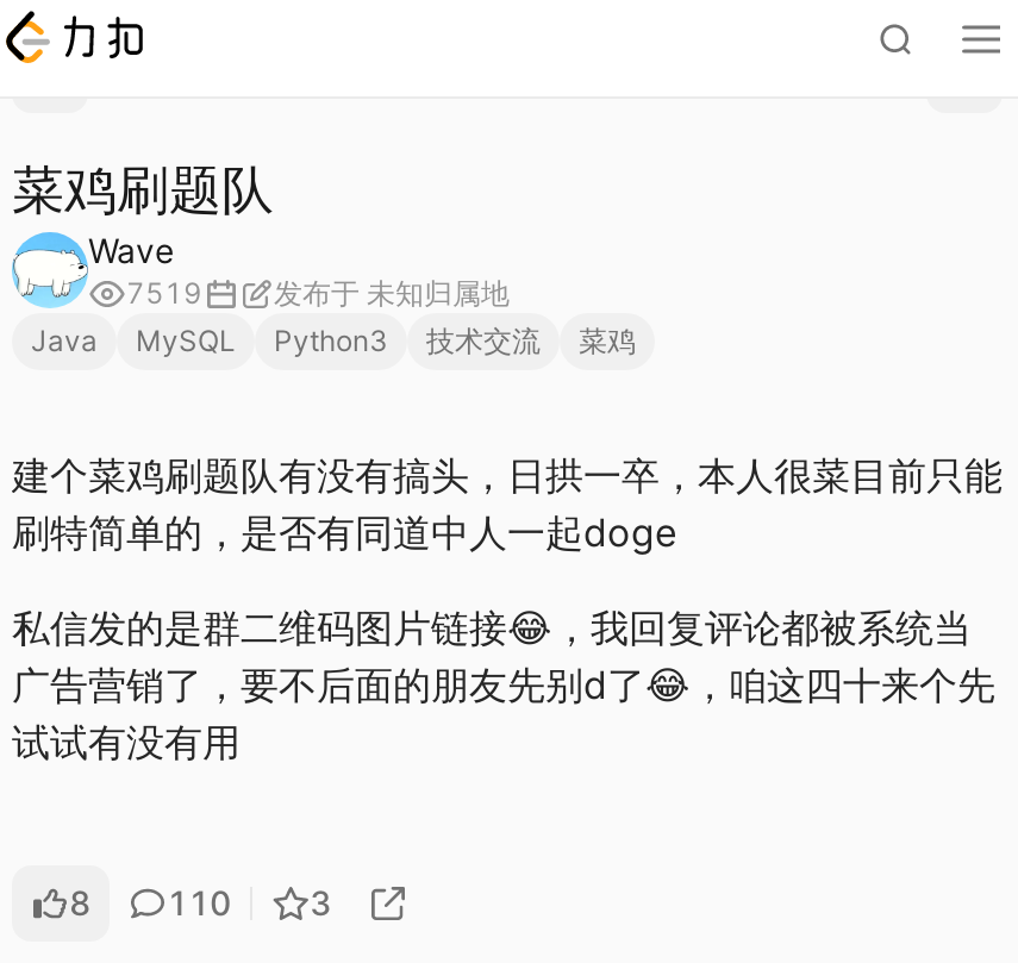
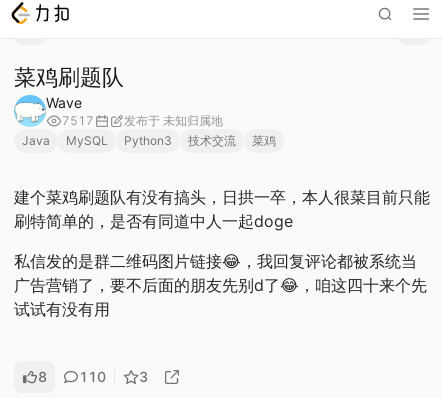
[126,275,510,311] 7519 发布于未知归属地 -> [62,113,223,128] 7517 发布于未知归属地

